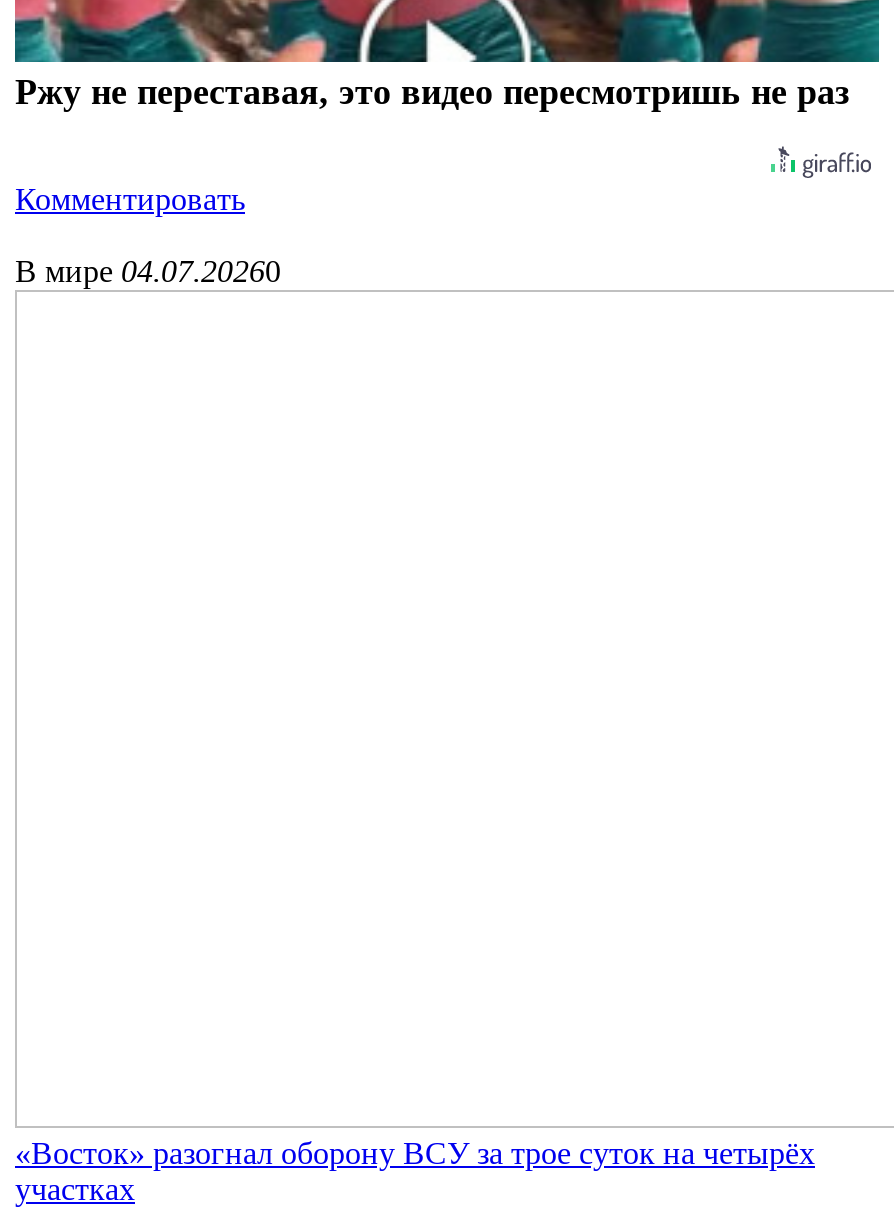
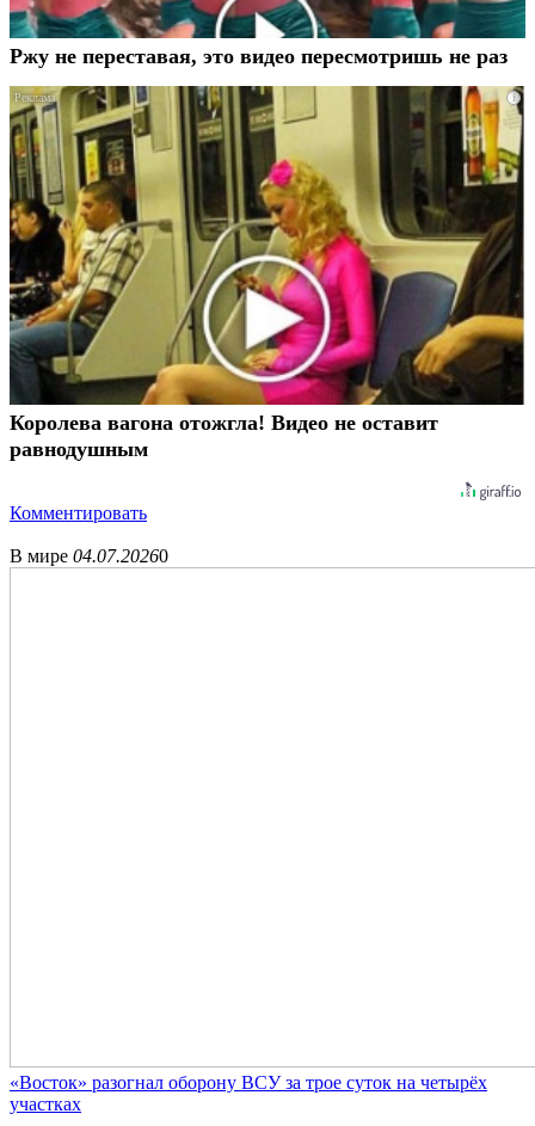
none -> [8,85,525,406] [image] | i
none -> [10,411,438,461] Королева вагона отожгла! Видео не оставит | равнодушным

